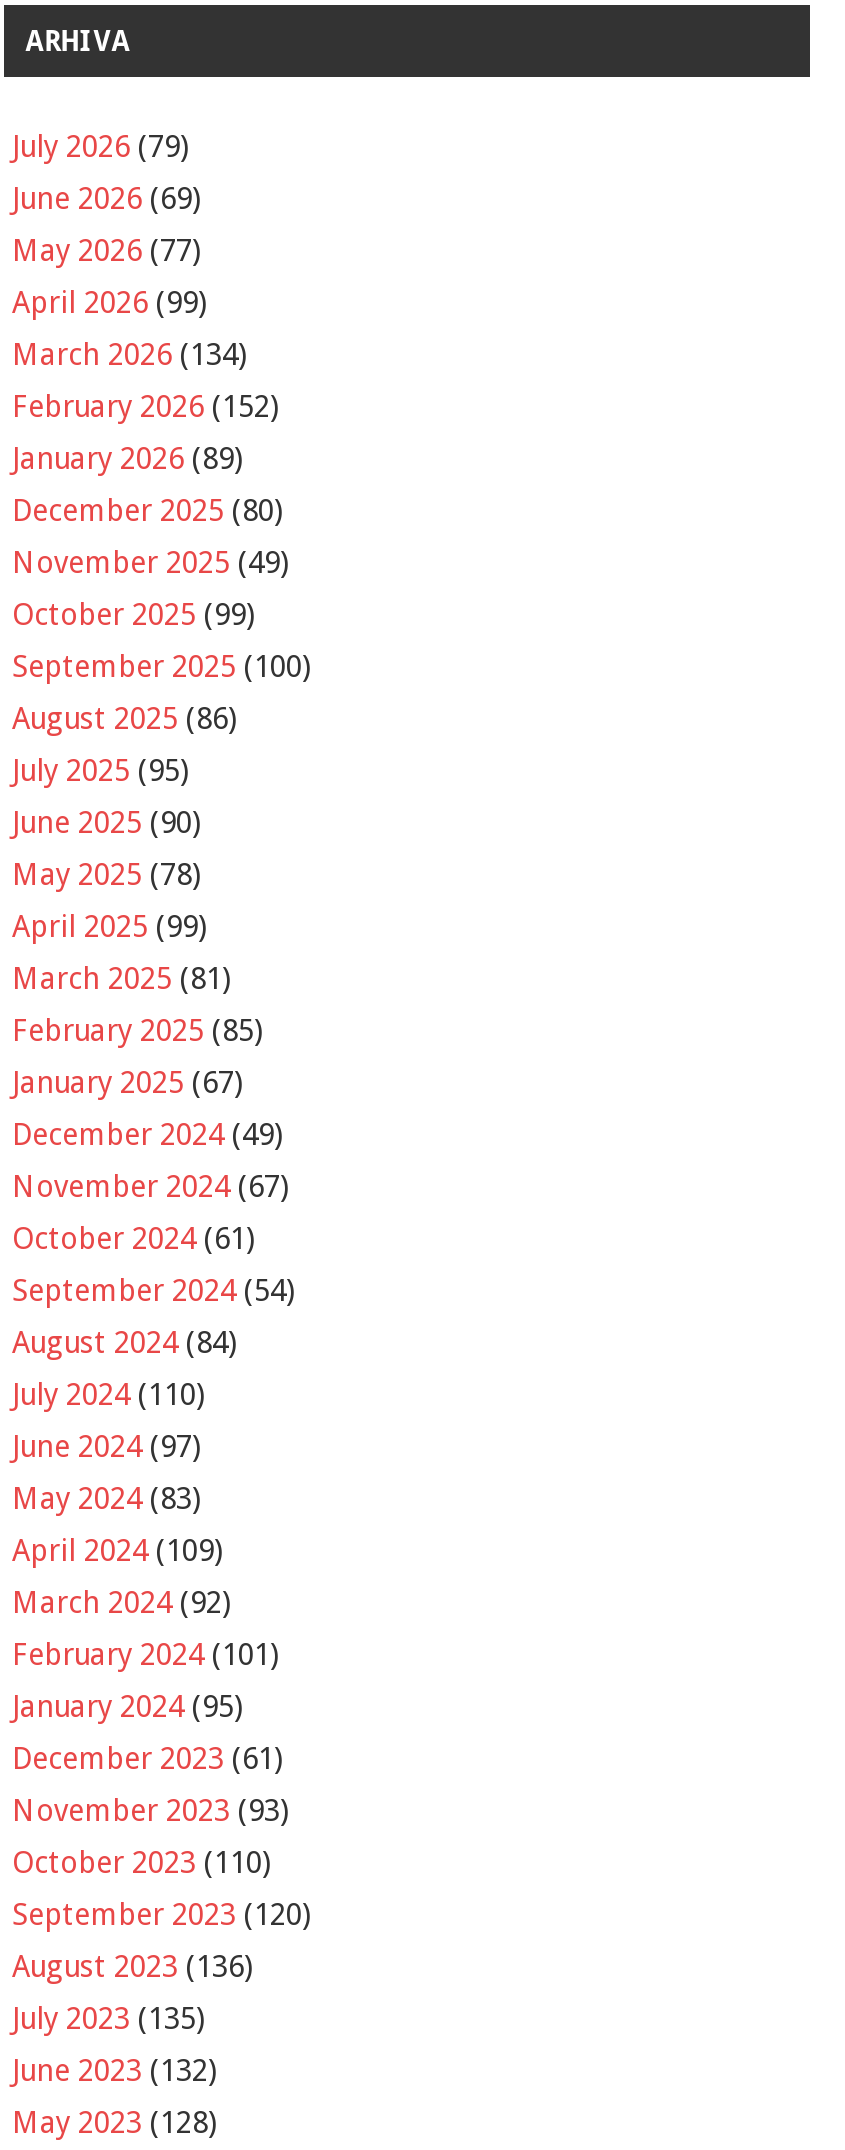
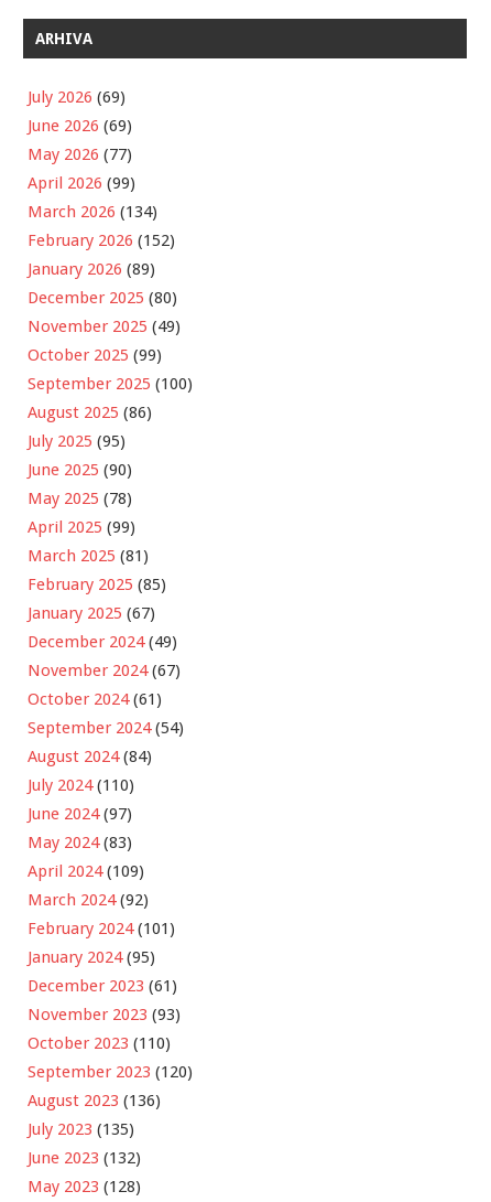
[12,129,190,165] July 2026 (79) -> [28,87,126,107] July 2026 (69)

